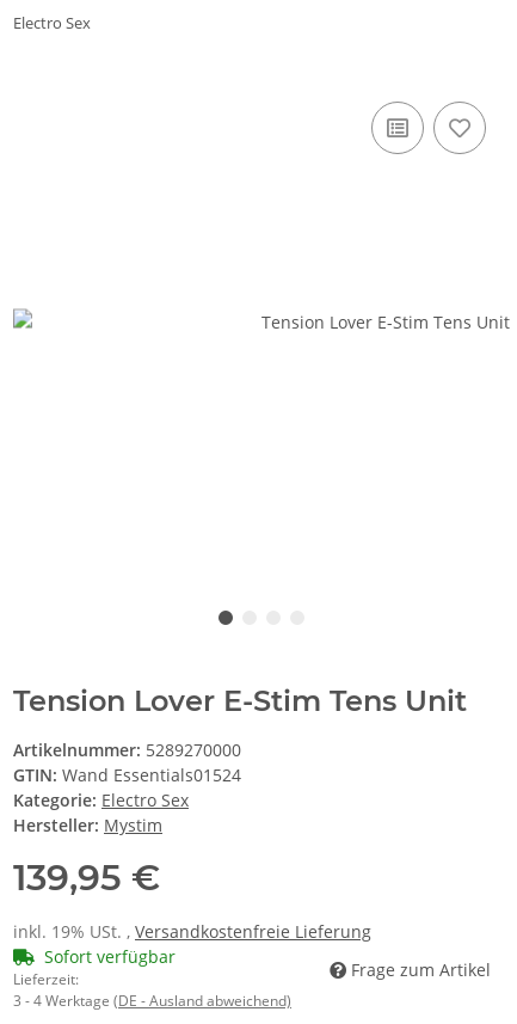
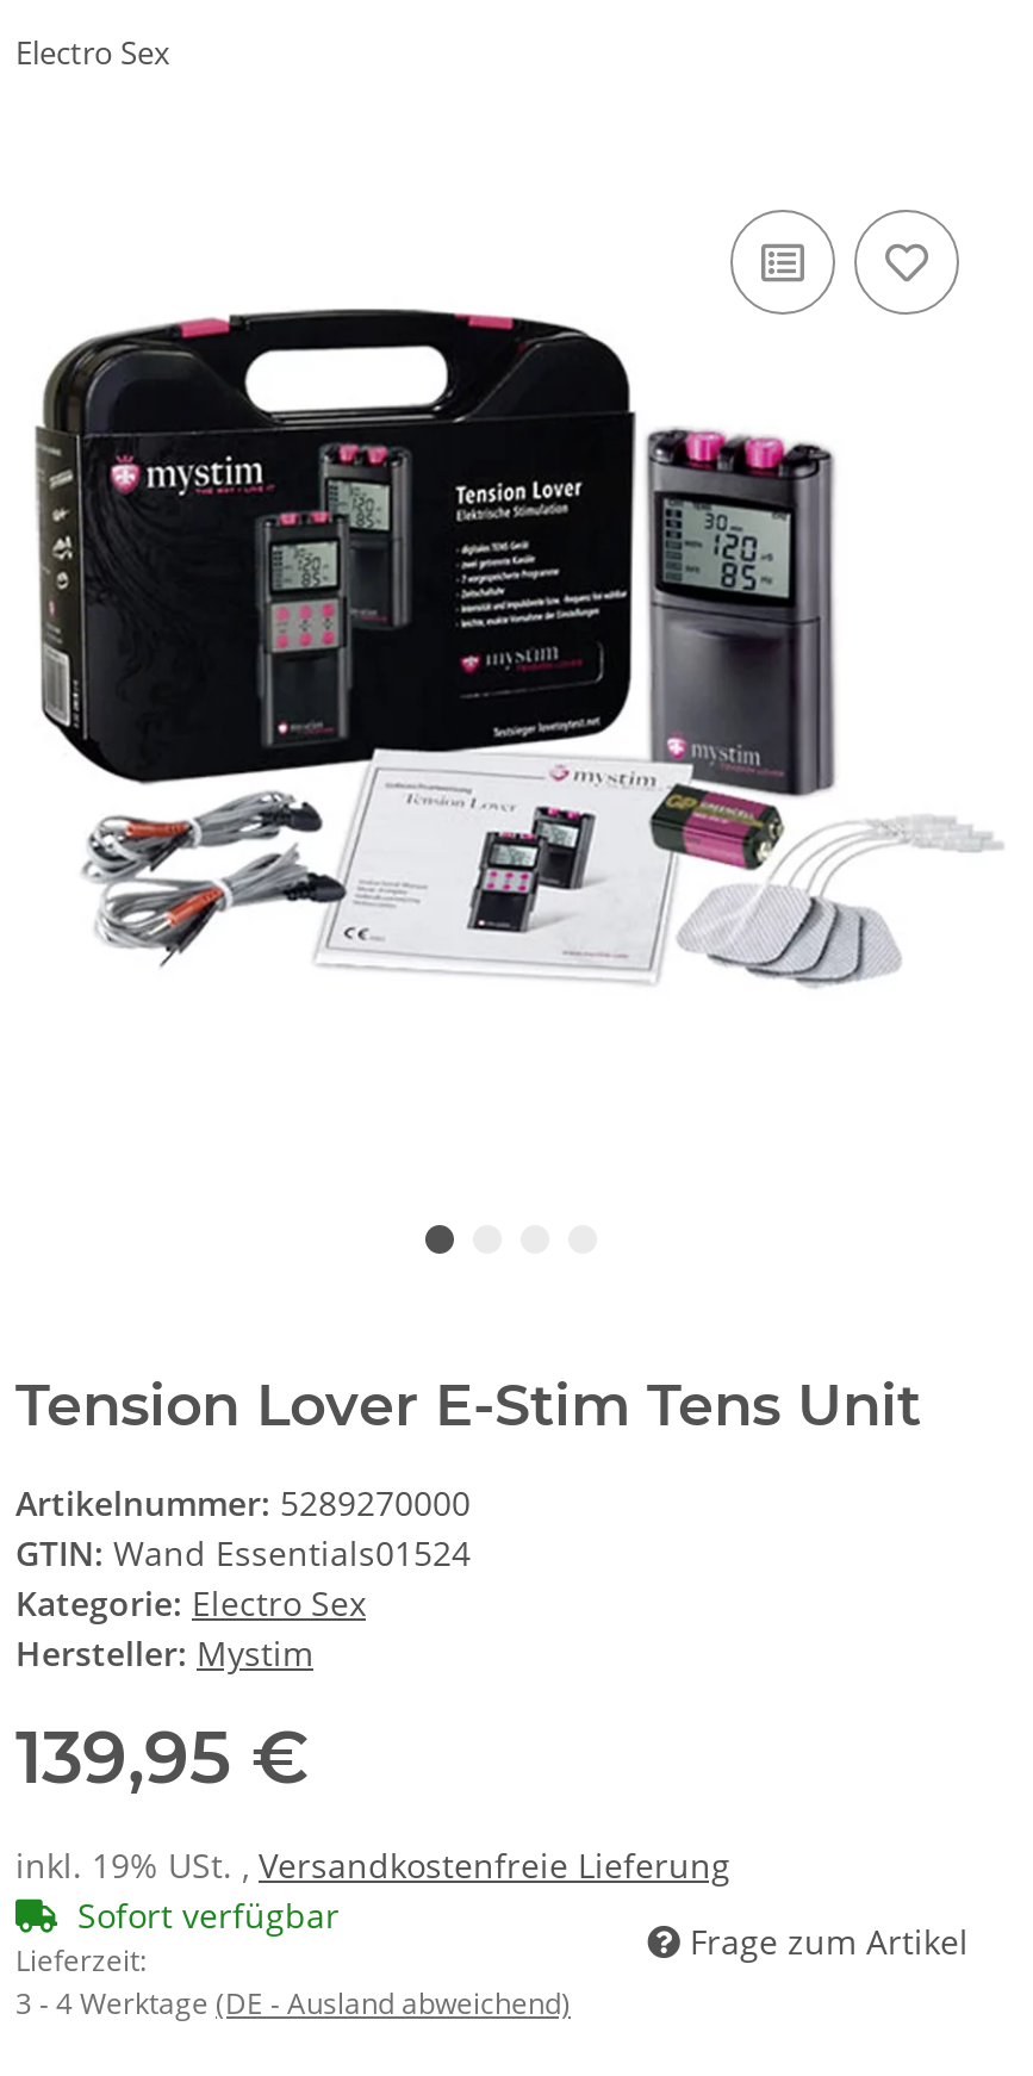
none -> [15,307,1002,989] [image]

